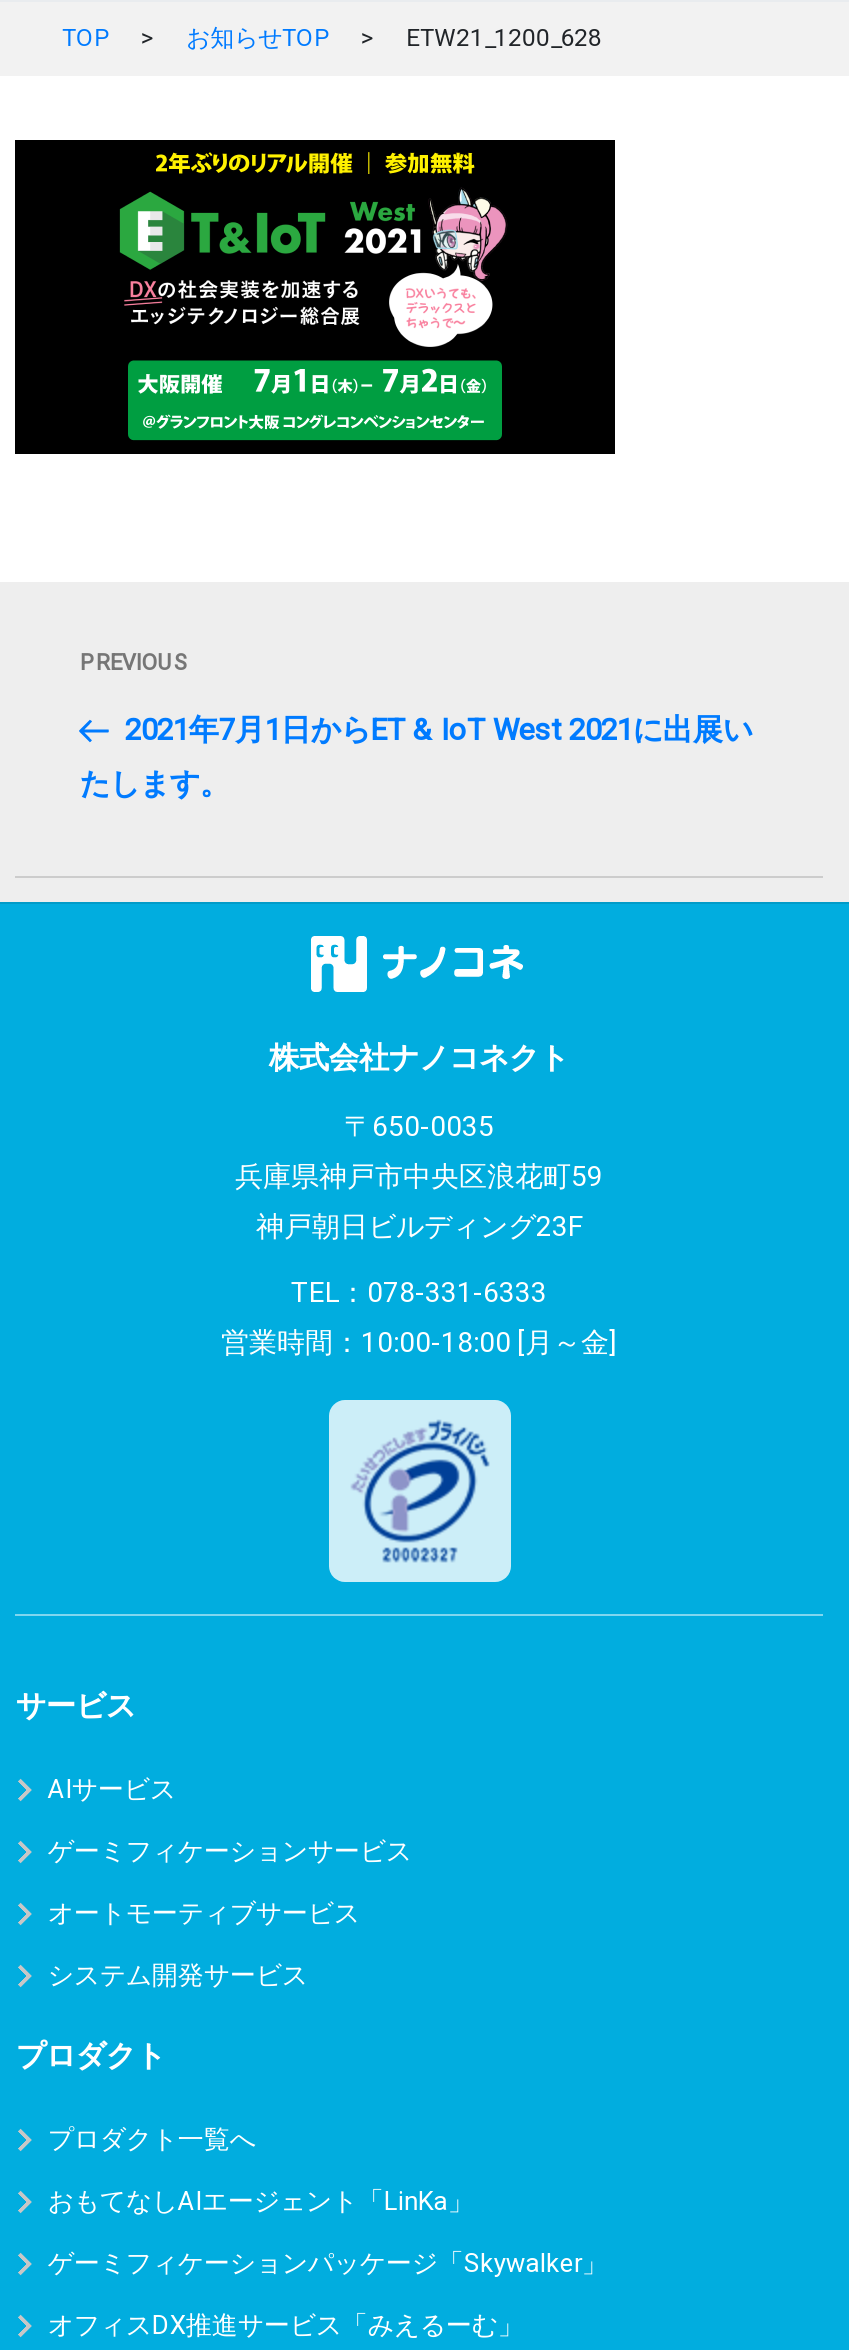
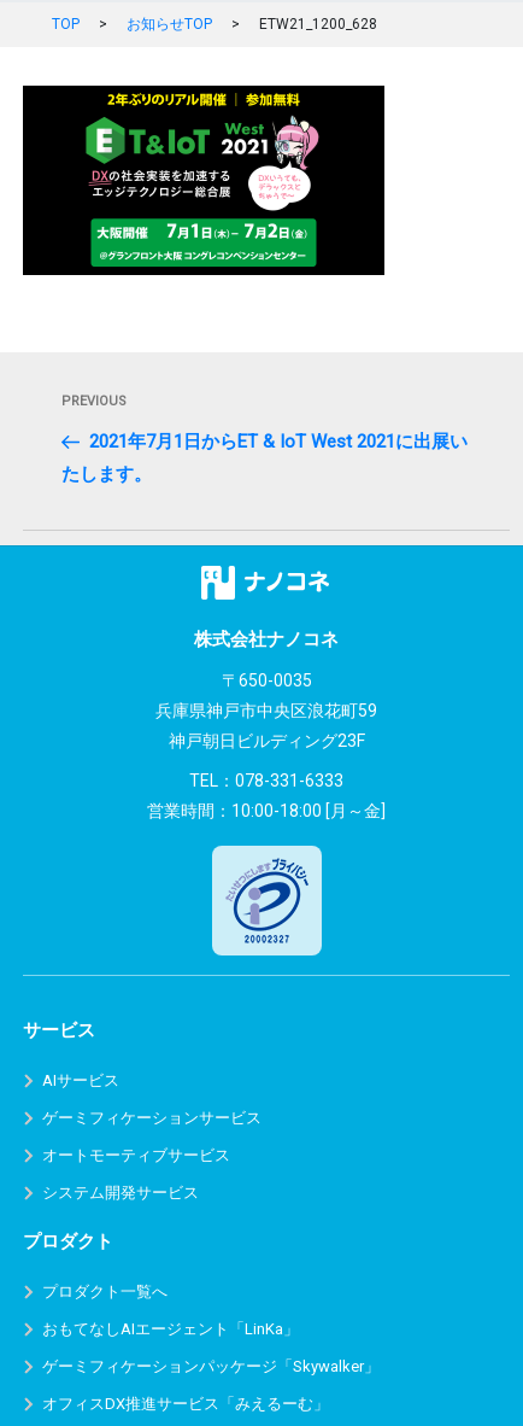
[269,1040,569,1076] 株式会社ナノコネクト -> [194,629,339,650] 株式会社ナノコネ

